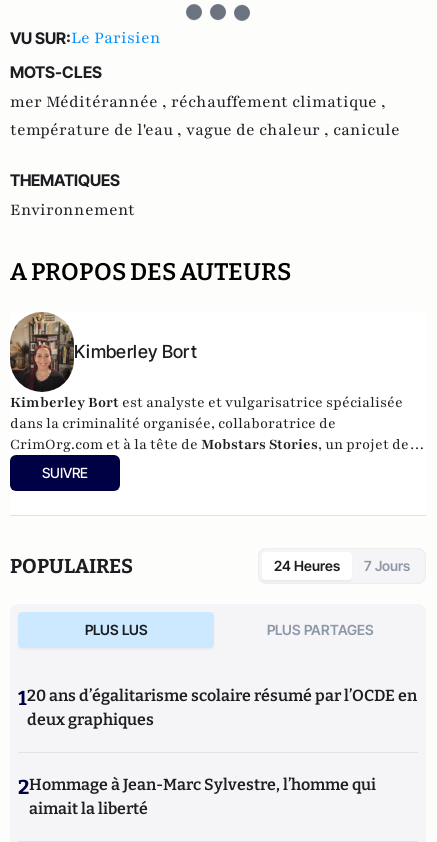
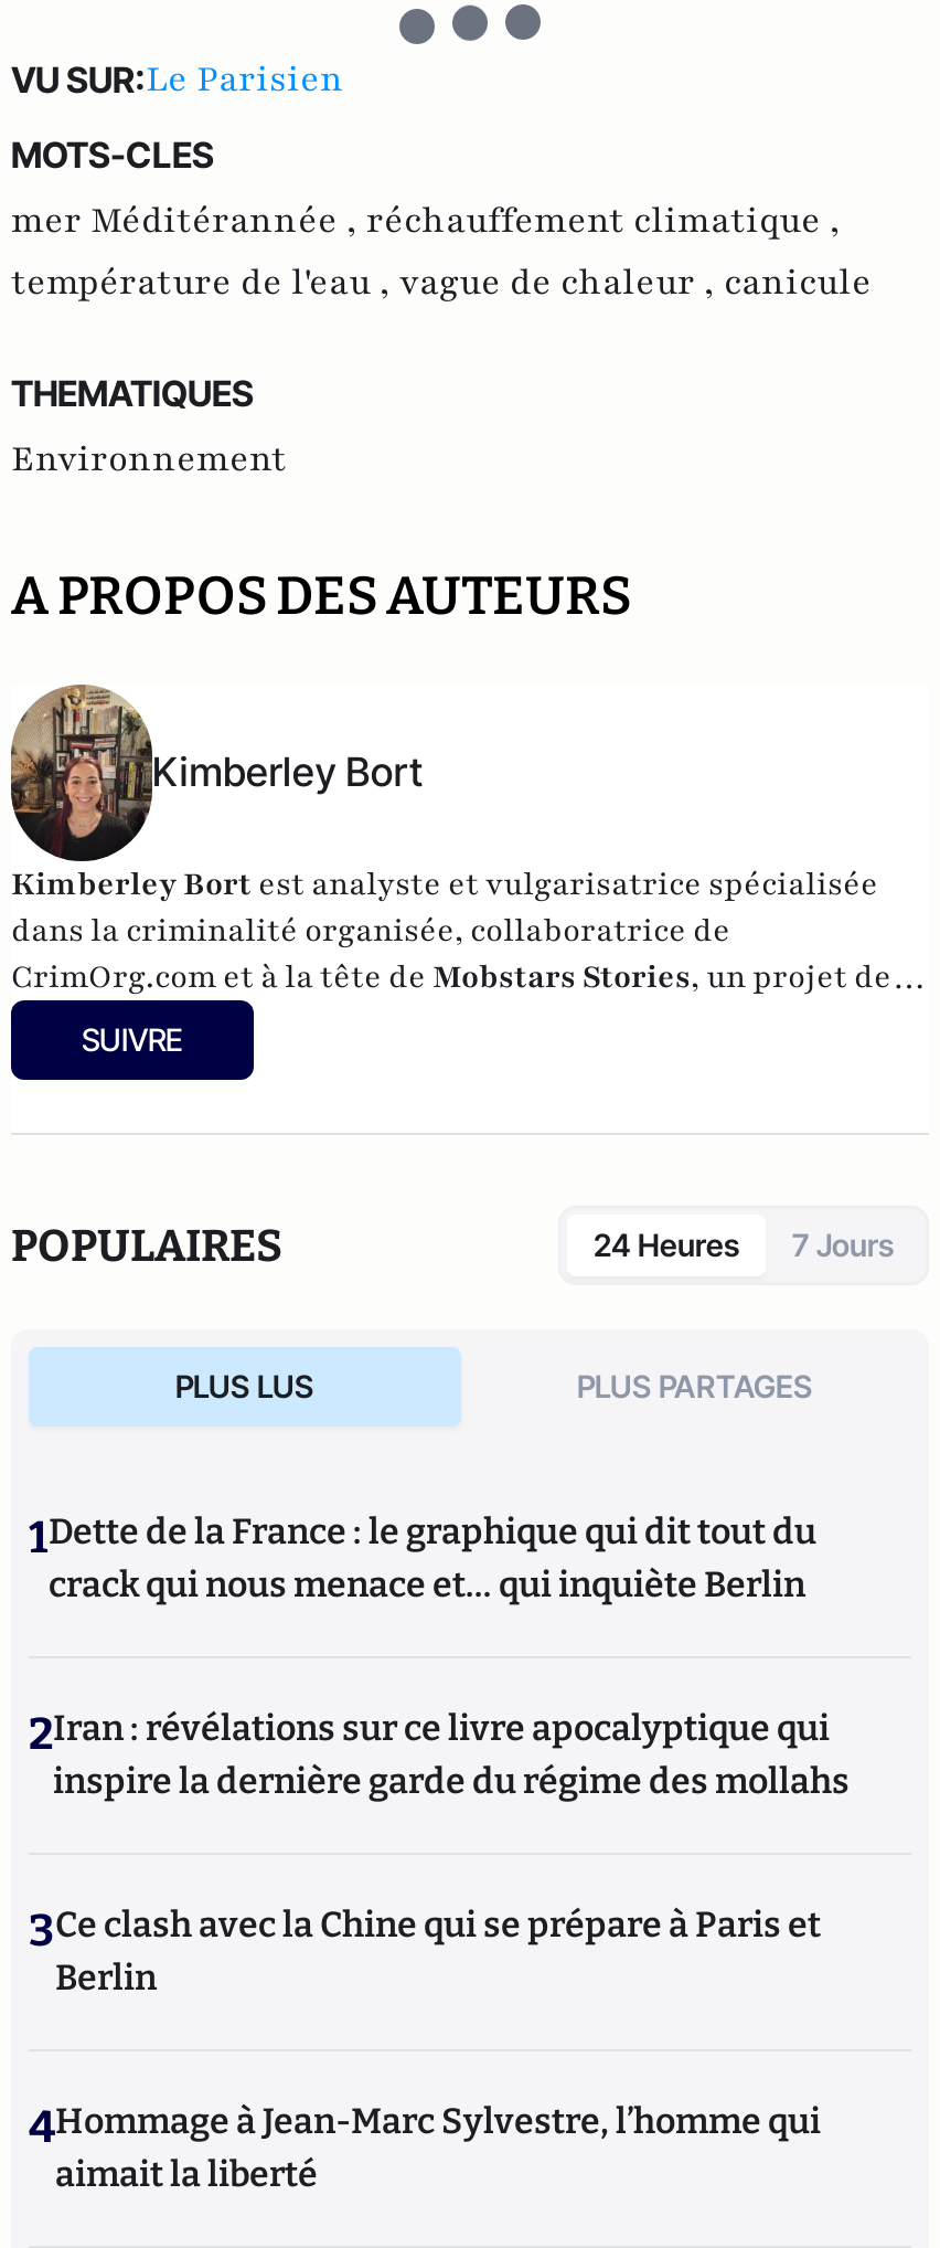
[18,686,417,799] 120 ans d’égalitarisme scolaire résumé par l’OCDE en | deux graphiques | 2Hommage à Jean-Marc Sylvestre, l’homme qui -> [29,1511,850,2153] 1Dette de la France : le graphique qui dit tout du | crack qui nous menace et… qui inquiète Berlin | 2Iran : révélations sur ce livre apocalyptique qui | inspire la dernière garde du régime des mollahs | 3Ce clash avec la Chine qui se prépare à Paris et | Berlin | 4Hommage à Jean-Marc Sylvestre, l’homme qui

